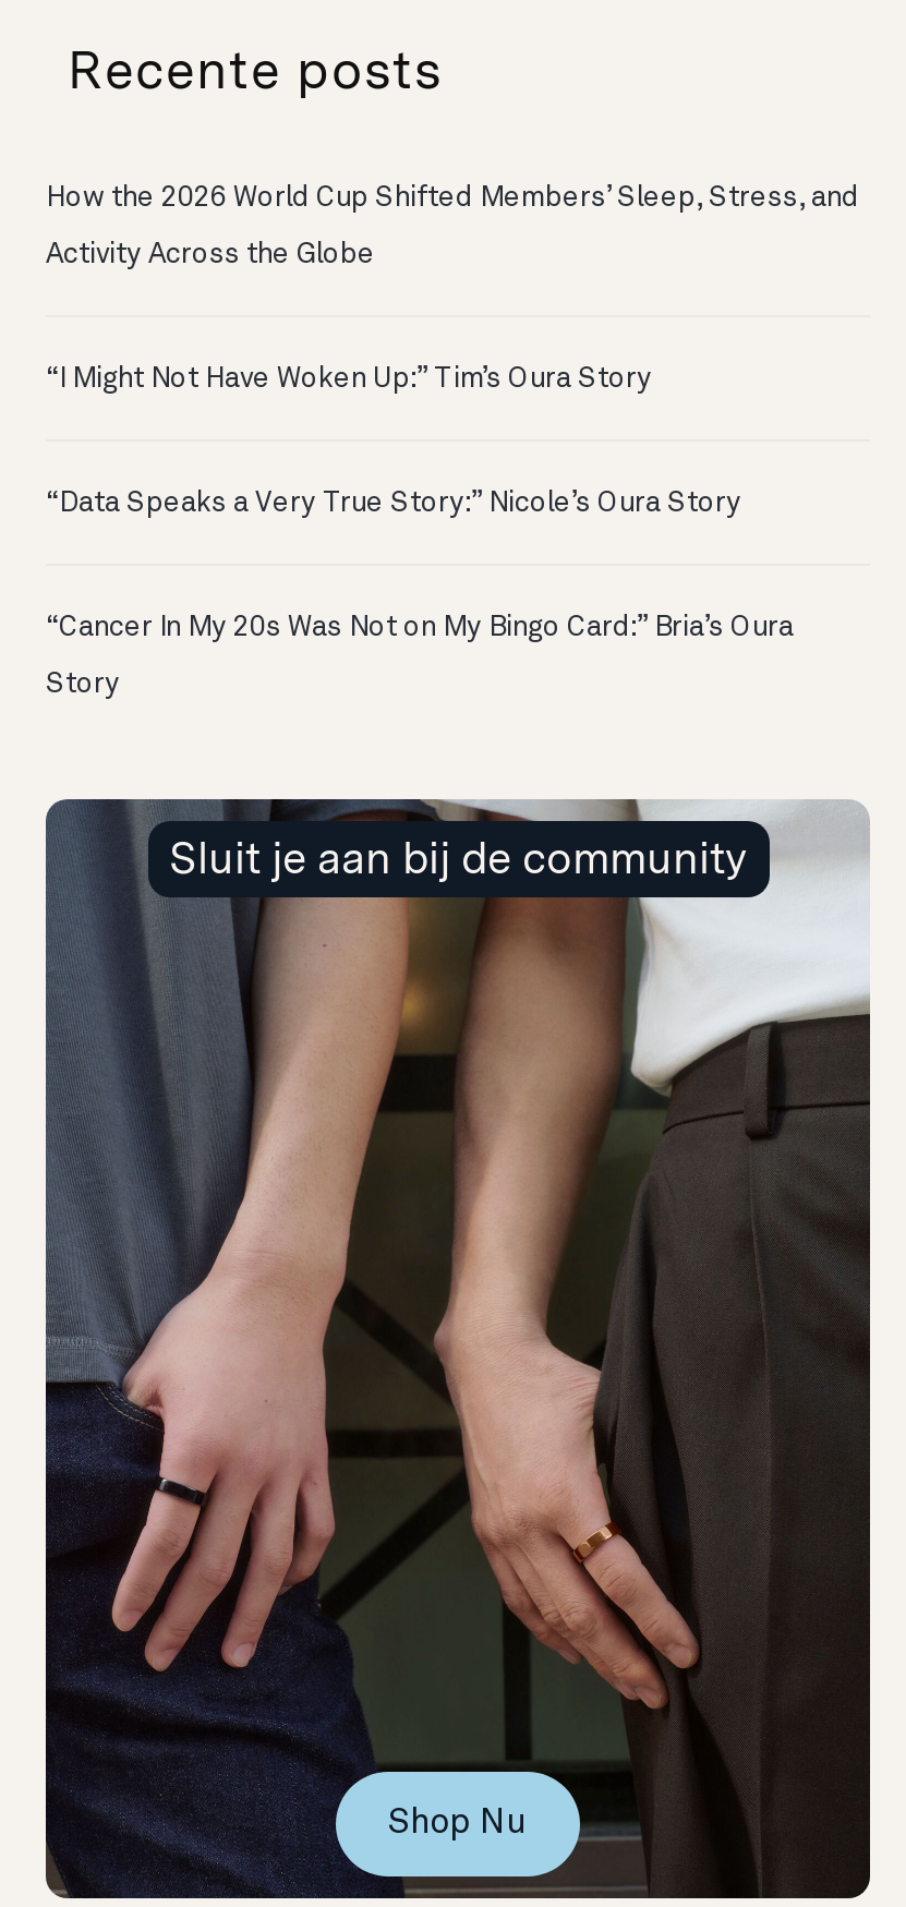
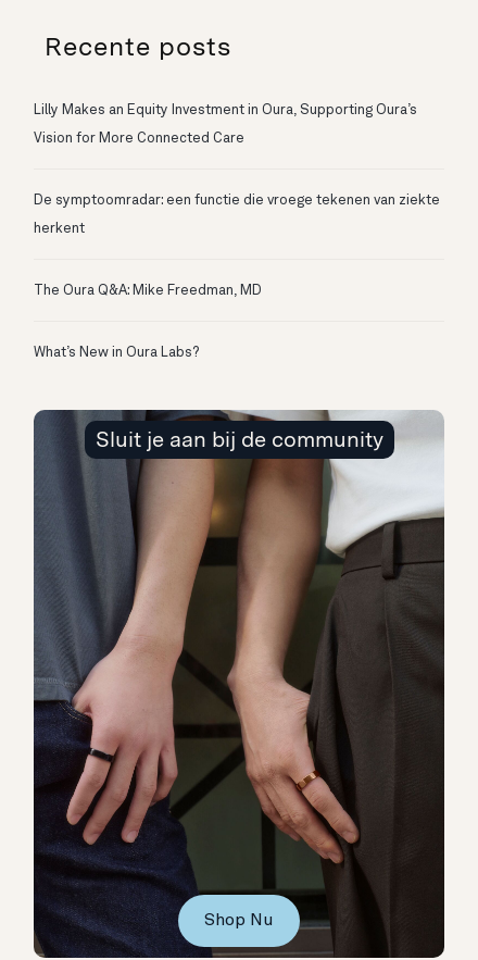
[46,184,859,213] How the 2026 World Cup Shifted Members’ Sleep, Stress, and -> [34,103,417,117] Lilly Makes an Equity Investment in Oura, Supporting Oura’s
[46,241,375,269] Activity Across the Globe -> [34,132,244,146] Vision for More Connected Care
[46,365,652,394] “I Might Not Have Woken Up:” Tim’s Oura Story -> [34,194,440,208] De symptoomradar: een functie die vroege tekenen van ziekte
[46,490,741,518] “Data Speaks a Very True Story:” Nicole’s Oura Story -> [34,222,85,236] herkent
[46,614,794,642] “Cancer In My 20s Was Not on My Bingo Card:” Bria’s Oura -> [34,284,262,298] The Oura Q&A: Mike Freedman, MD
[46,671,120,699] Story -> [34,346,199,360] What’s New in Oura Labs?

